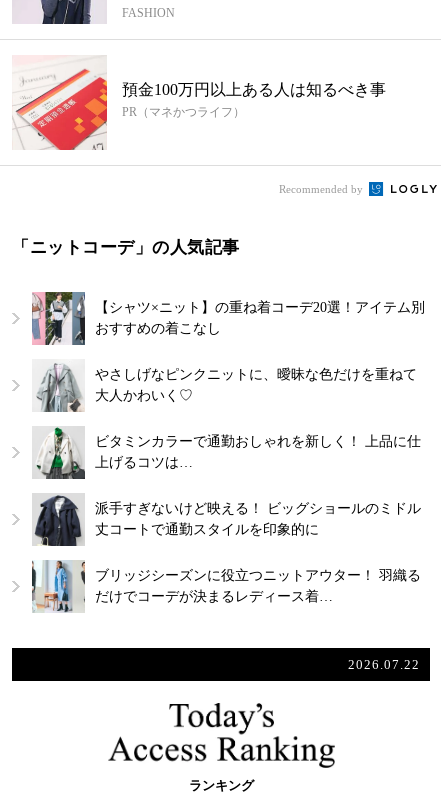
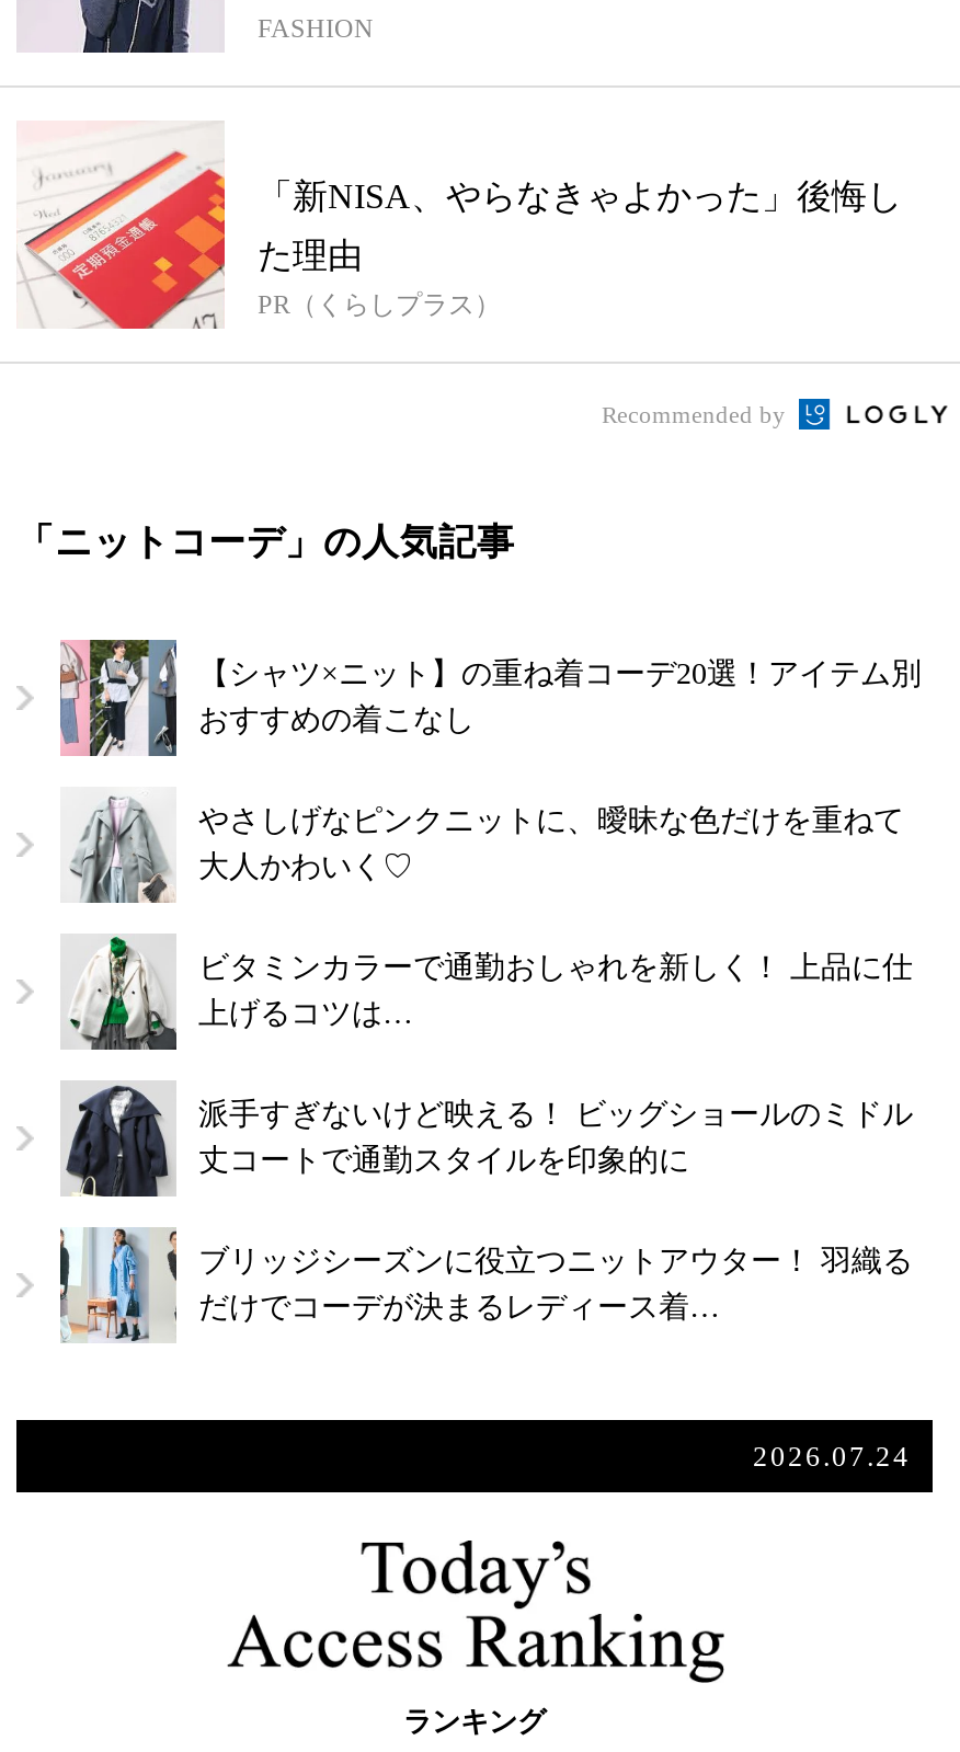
[122,81,386,119] 預金100万円以上ある人は知るべき事 | PR（マネかつライフ） -> [258,177,902,319] 「新NISA、やらなきゃよかった」後悔し | た理由 | PR（くらしプラス）
[348,657,420,672] 2026.07.22 -> [753,1439,911,1472] 2026.07.24

